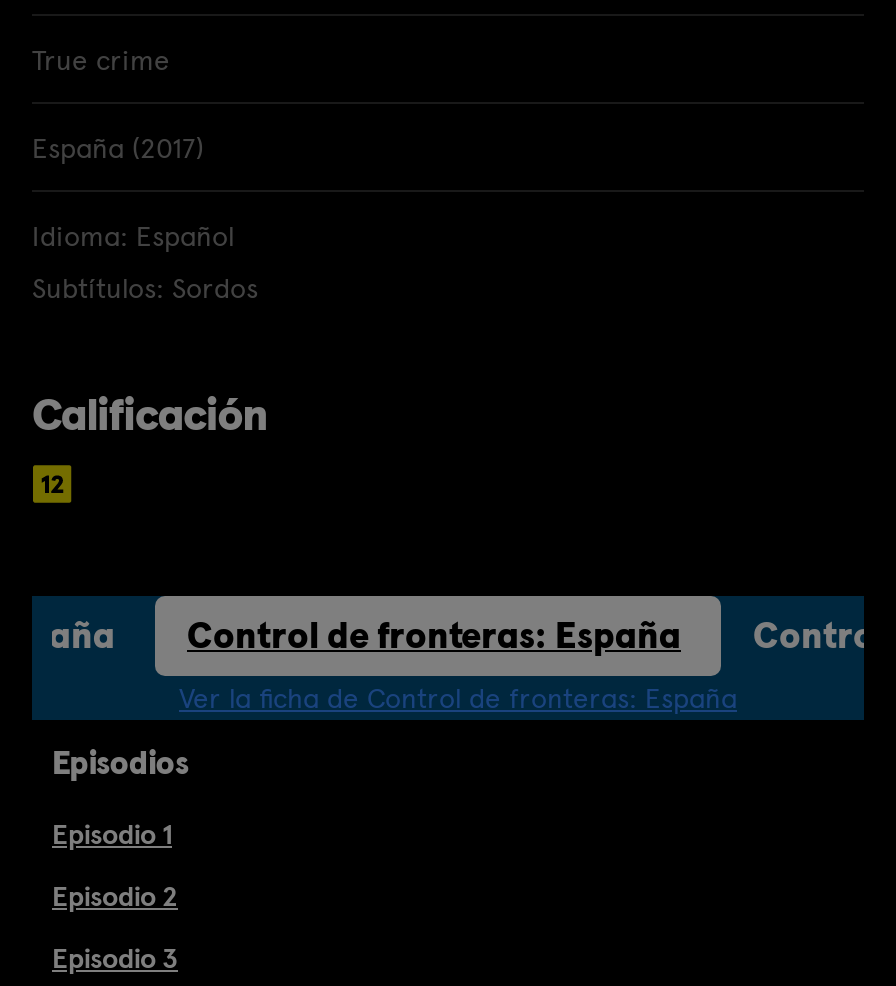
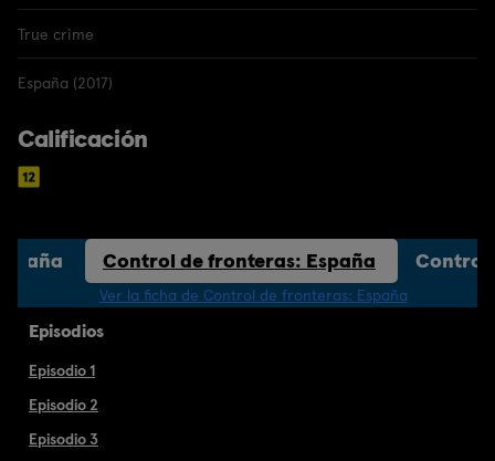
[32,220,258,304] Idioma: Español | Subtítulos: Sordos -> none

